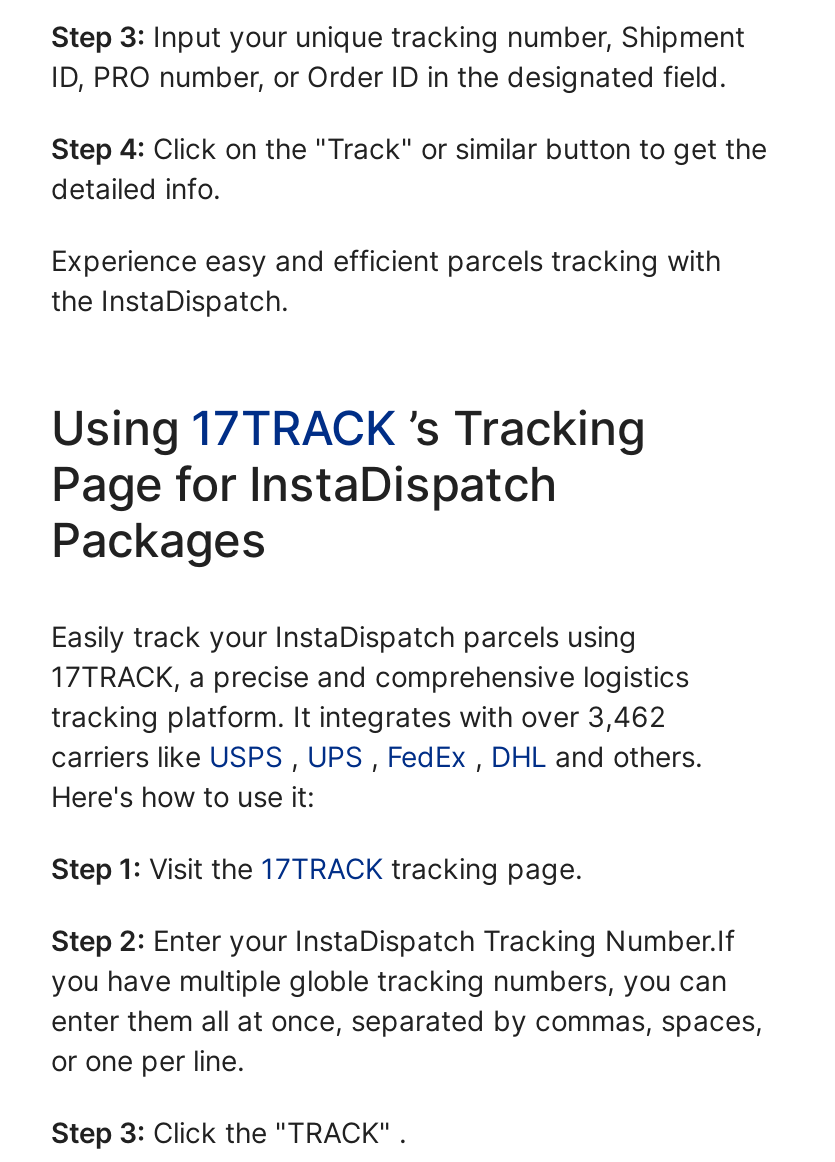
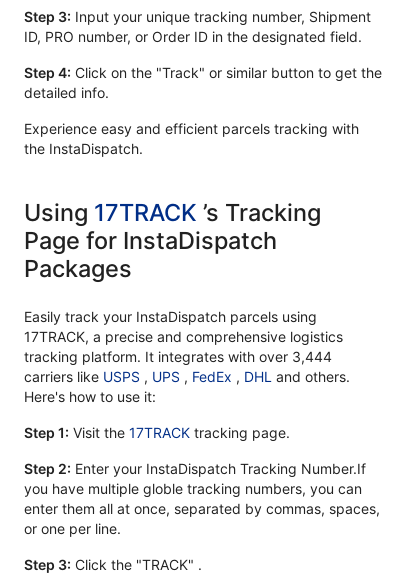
[51,699,665,733] tracking platform. It integrates with over 3,462 -> [24,348,332,365] tracking platform. It integrates with over 3,444

